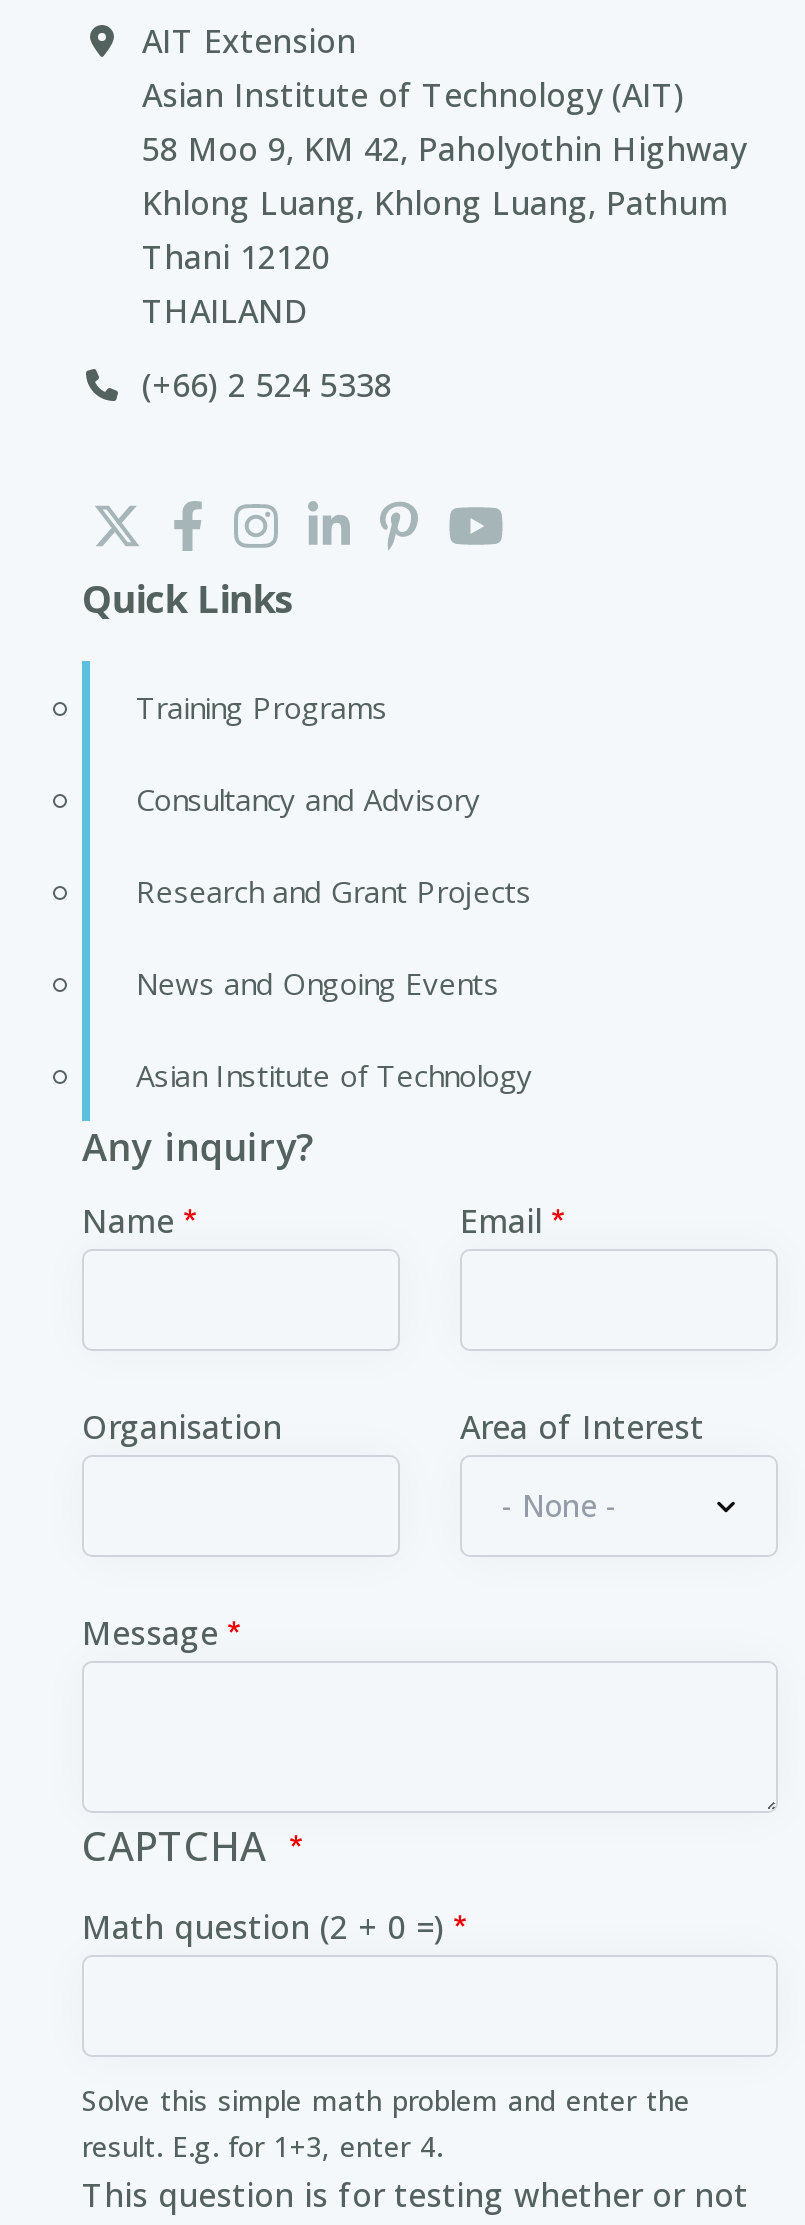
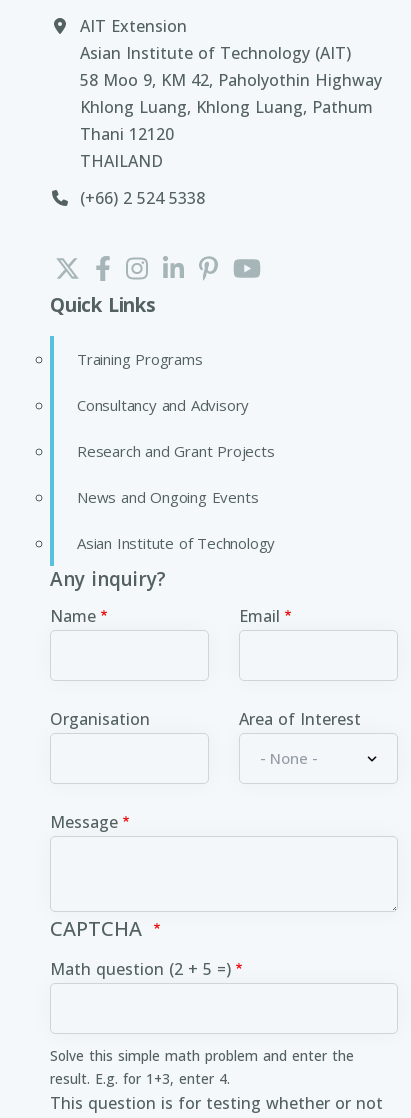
[82,1905,444,1949] Math question (2 + 0 =) -> [50,958,231,980] Math question (2 + 5 =)

